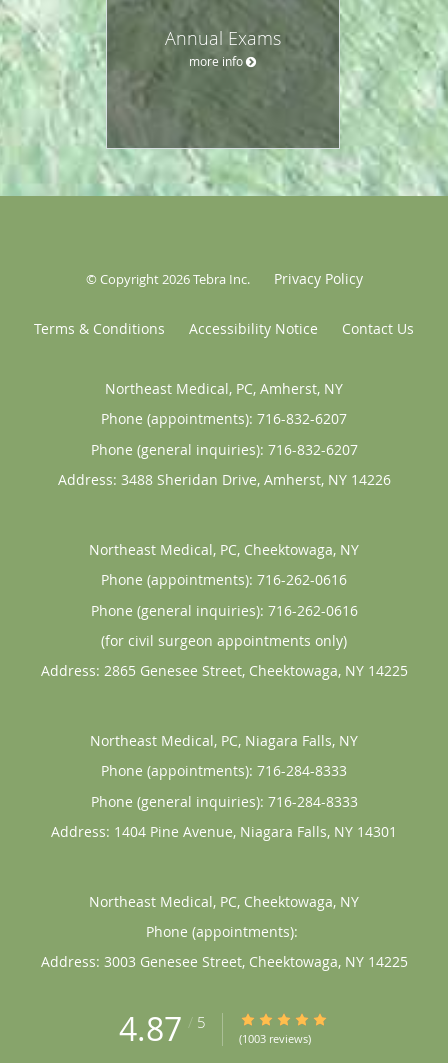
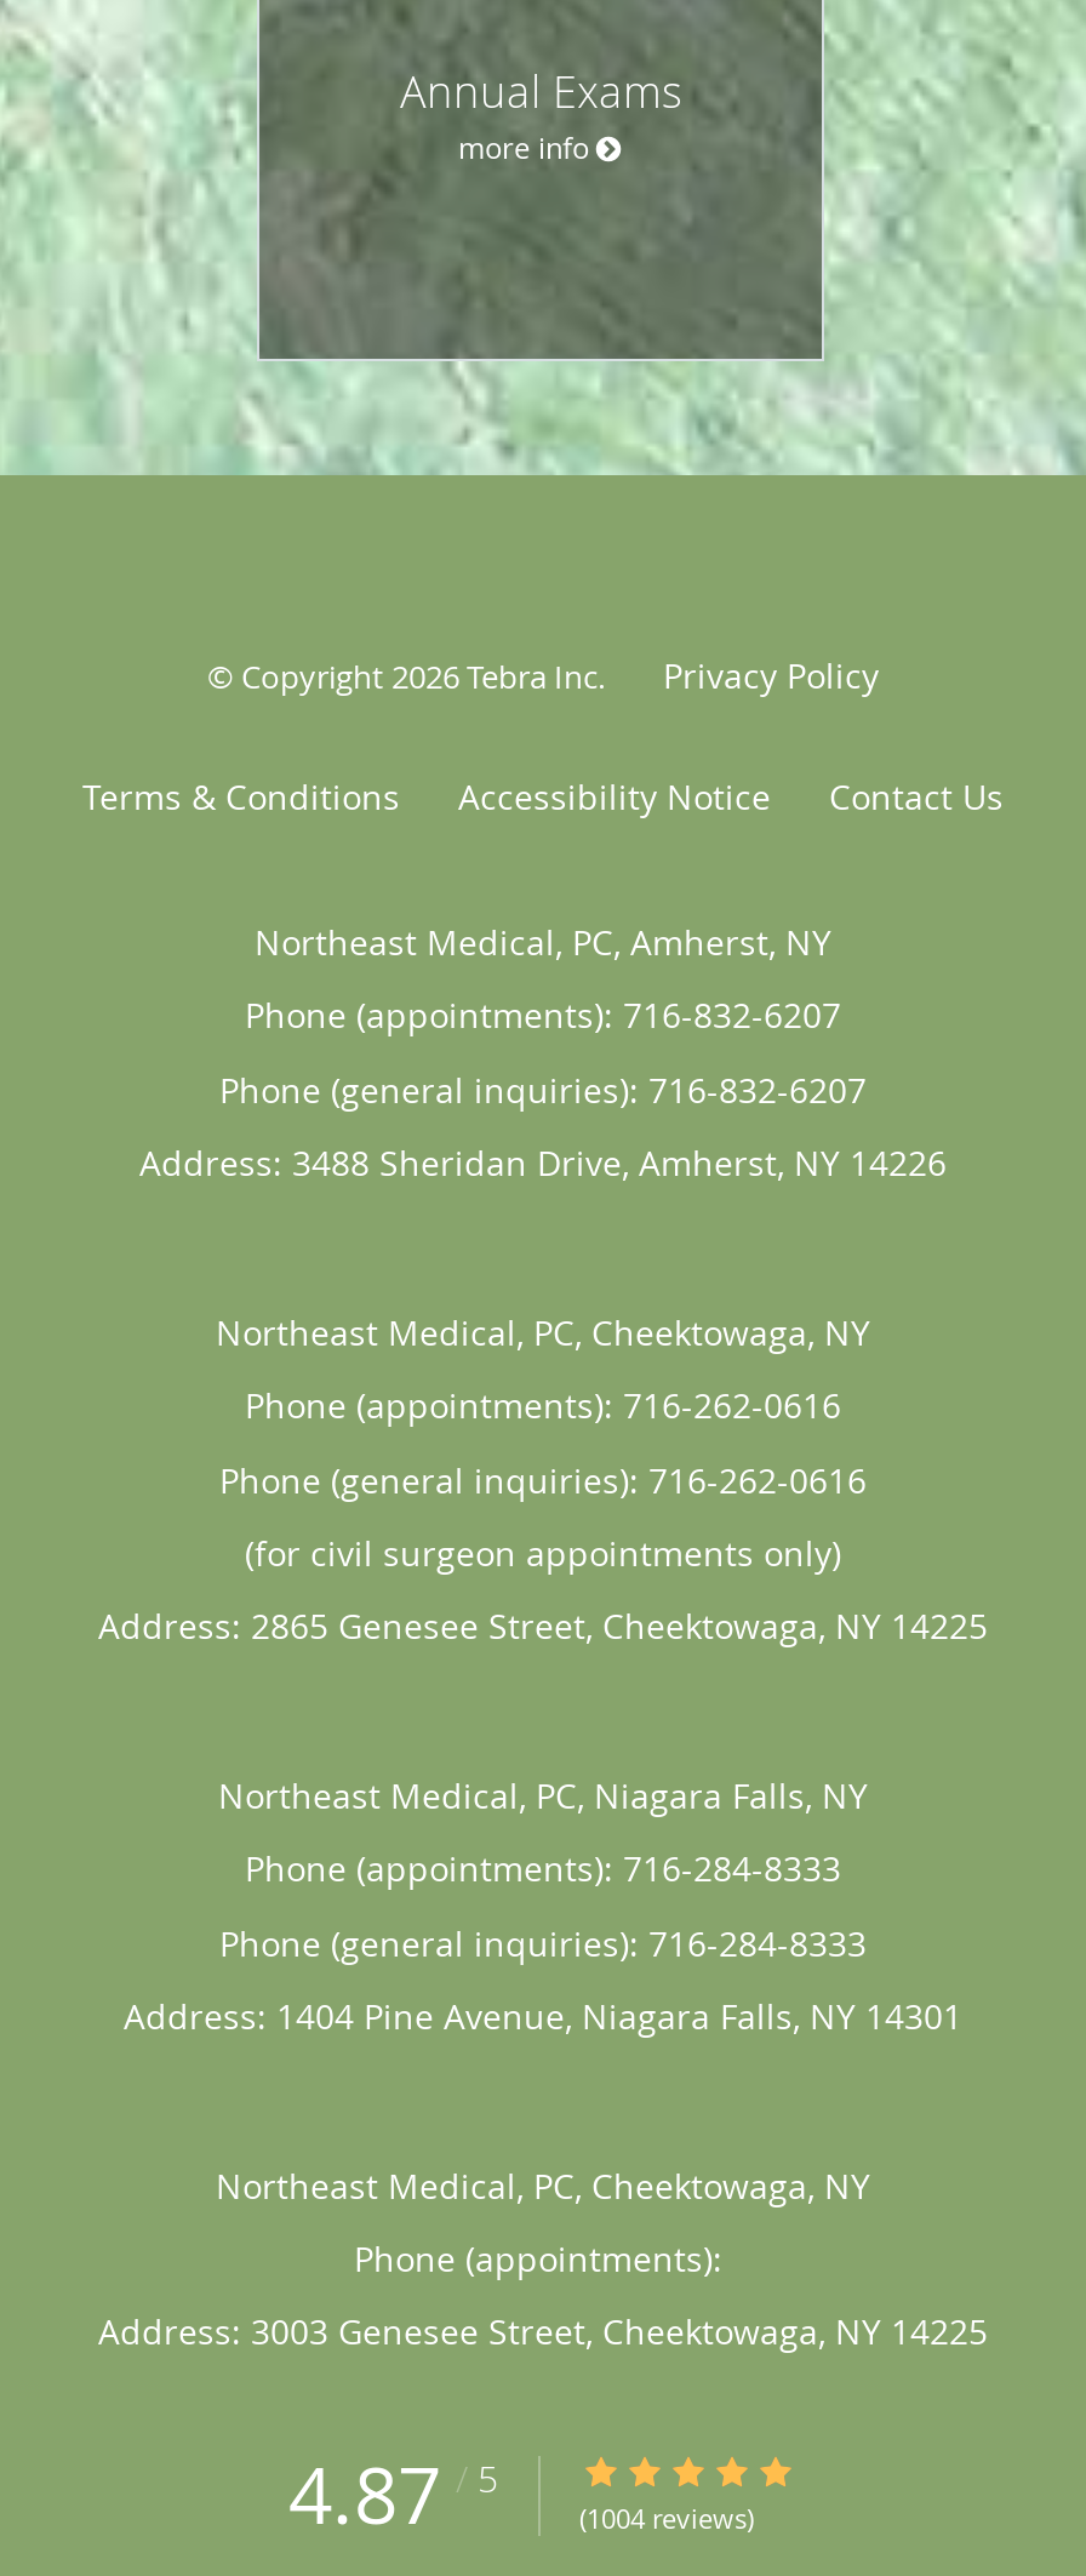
[239,1031,311,1046] (1003 reviews) -> [579,2499,754,2536] (1004 reviews)

